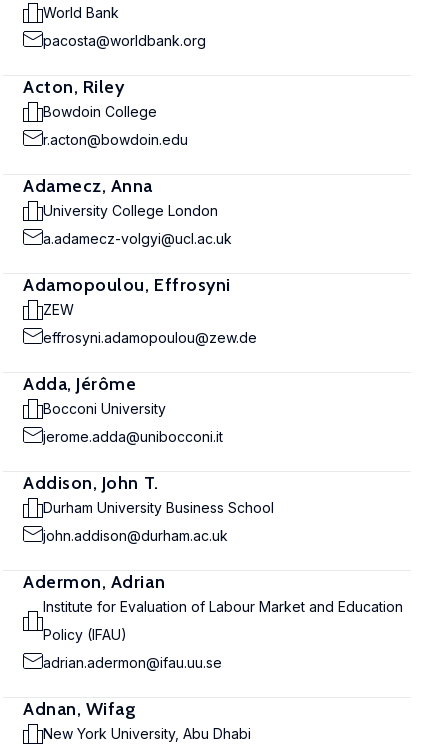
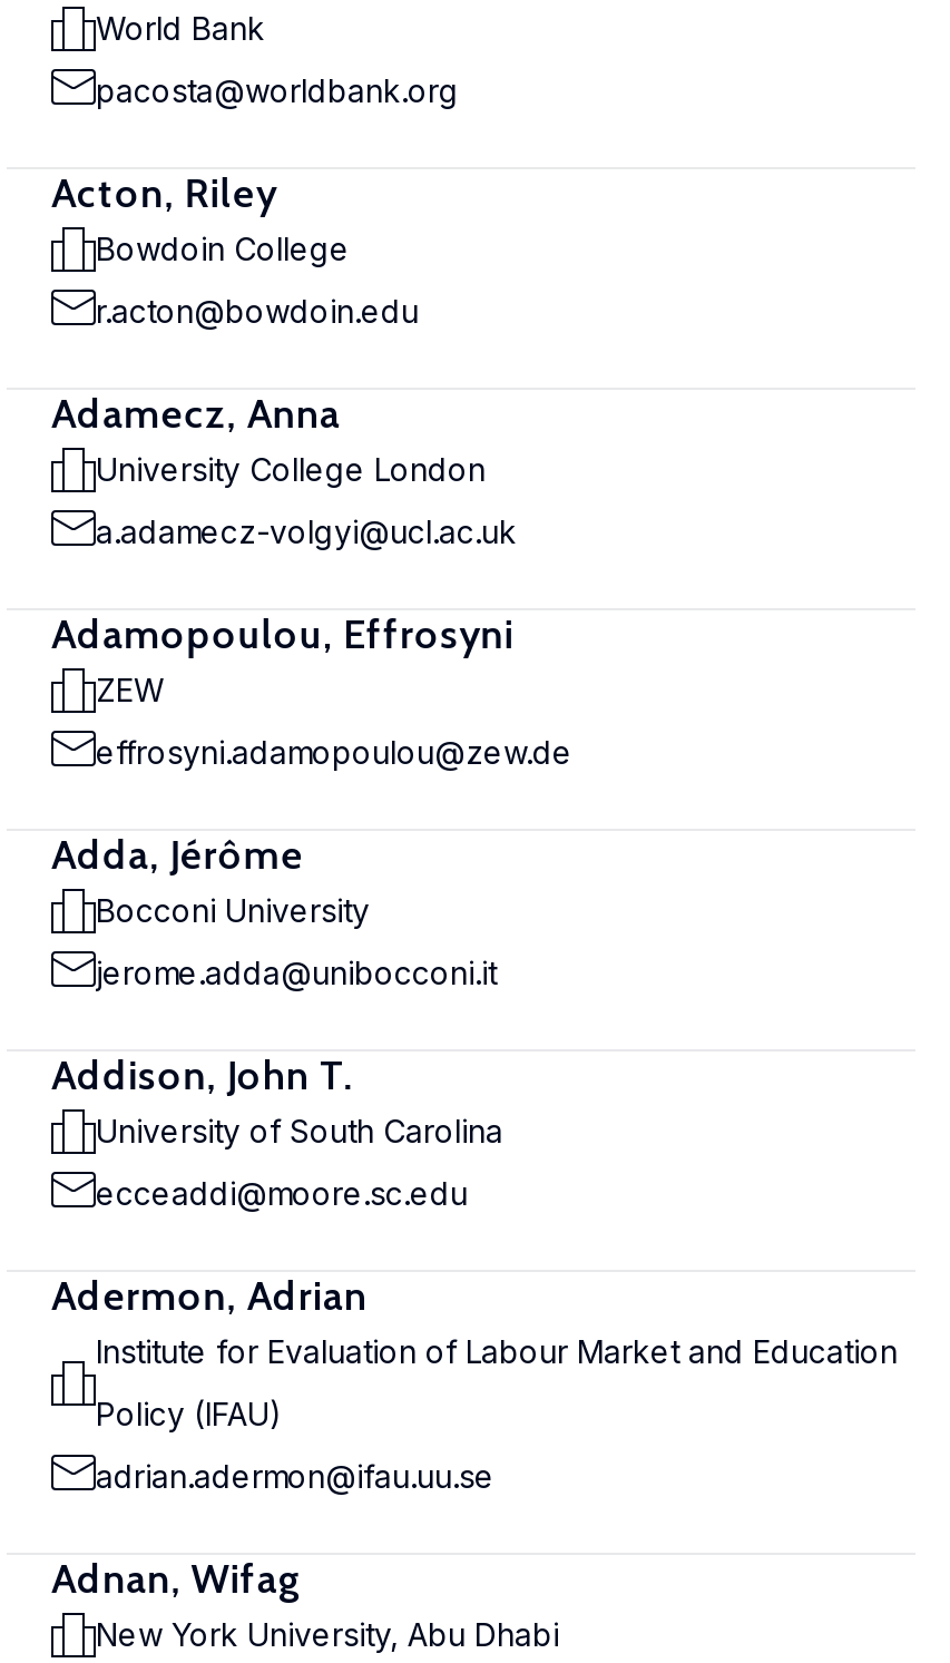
[43,499,274,516] Durham University Business School -> [96,1112,503,1150] University of South Carolina
[43,527,228,544] john.addison@durham.ac.uk -> [96,1174,468,1212] ecceaddi@moore.sc.edu

